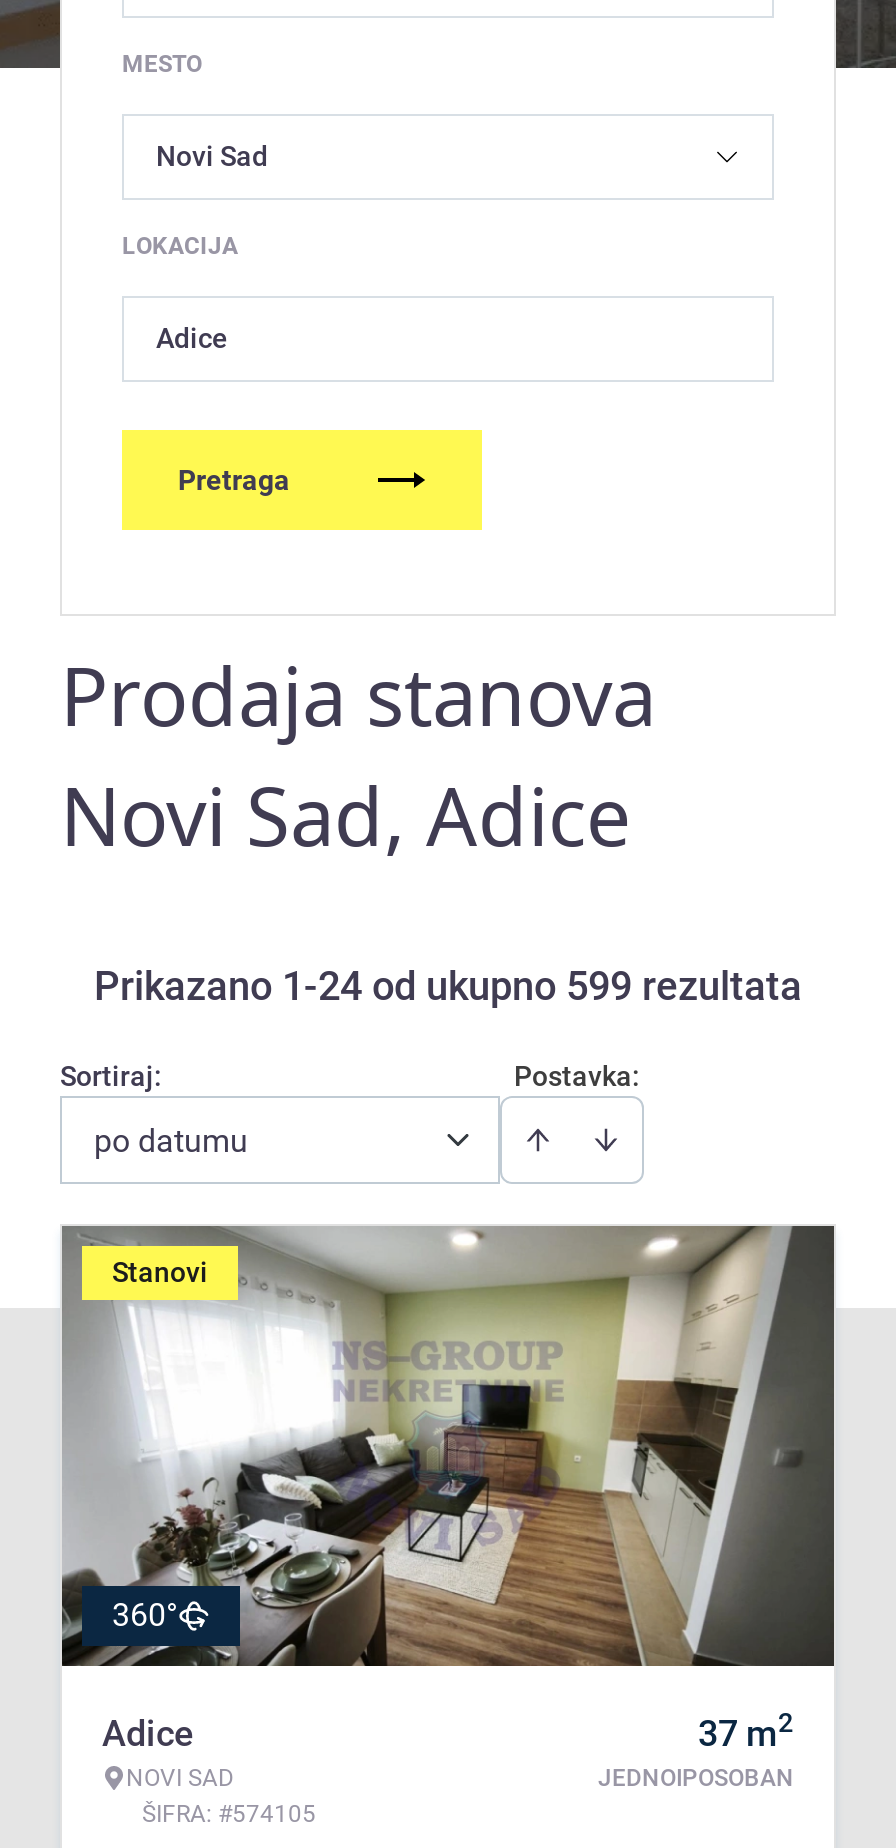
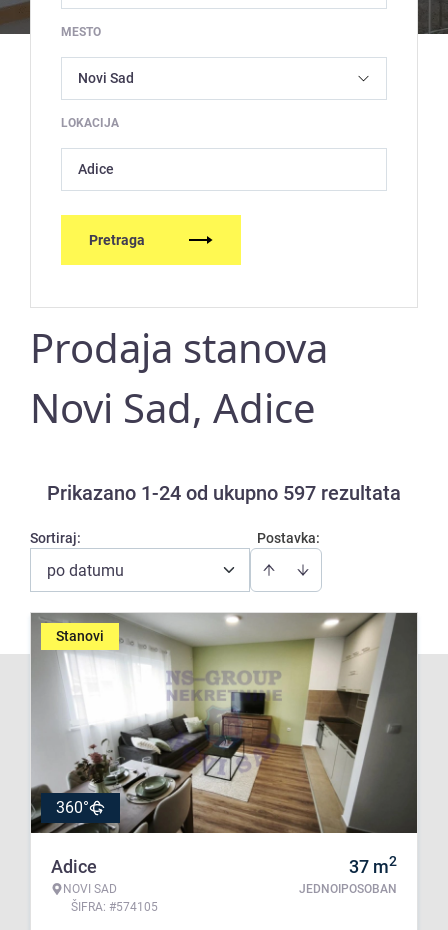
[94,962,802,1010] Prikazano 1-24 od ukupno 599 rezultata -> [47,481,401,505] Prikazano 1-24 od ukupno 597 rezultata

